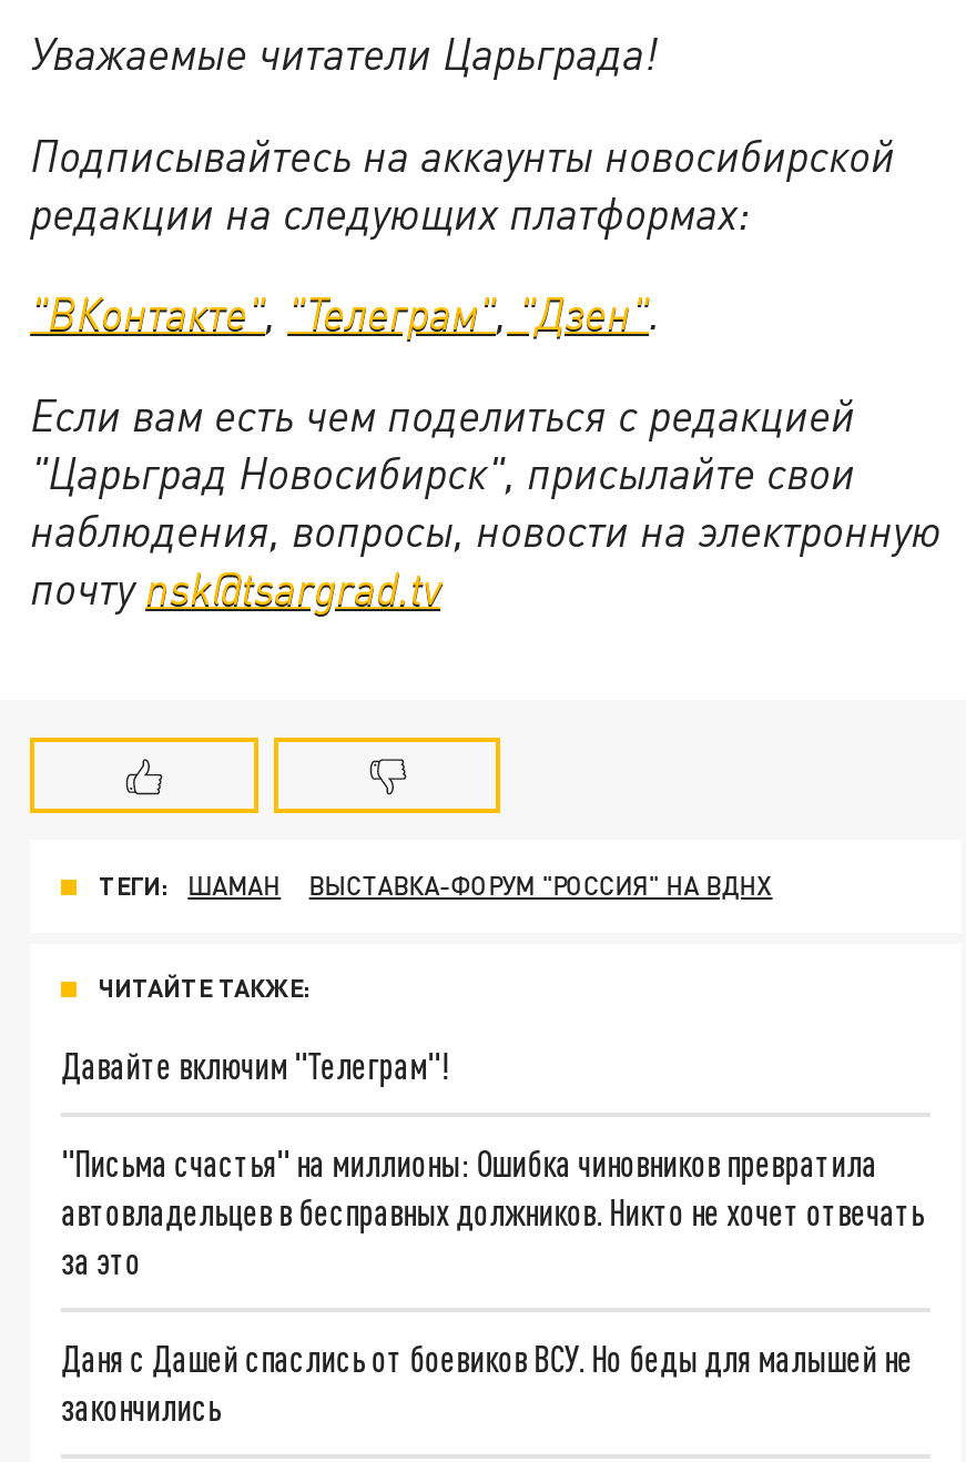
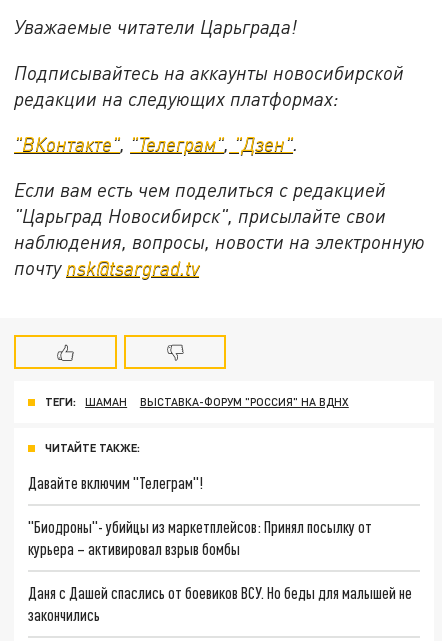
[61,1141,924,1281] "Письма счастья" на миллионы: Ошибка чиновников превратила | автовладельцев в бесправных должников. Никто не хочет отвечать | за это -> [28,517,372,558] "Биодроны"- убийцы из маркетплейсов: Принял посылку от | курьера – активировал взрыв бомбы

